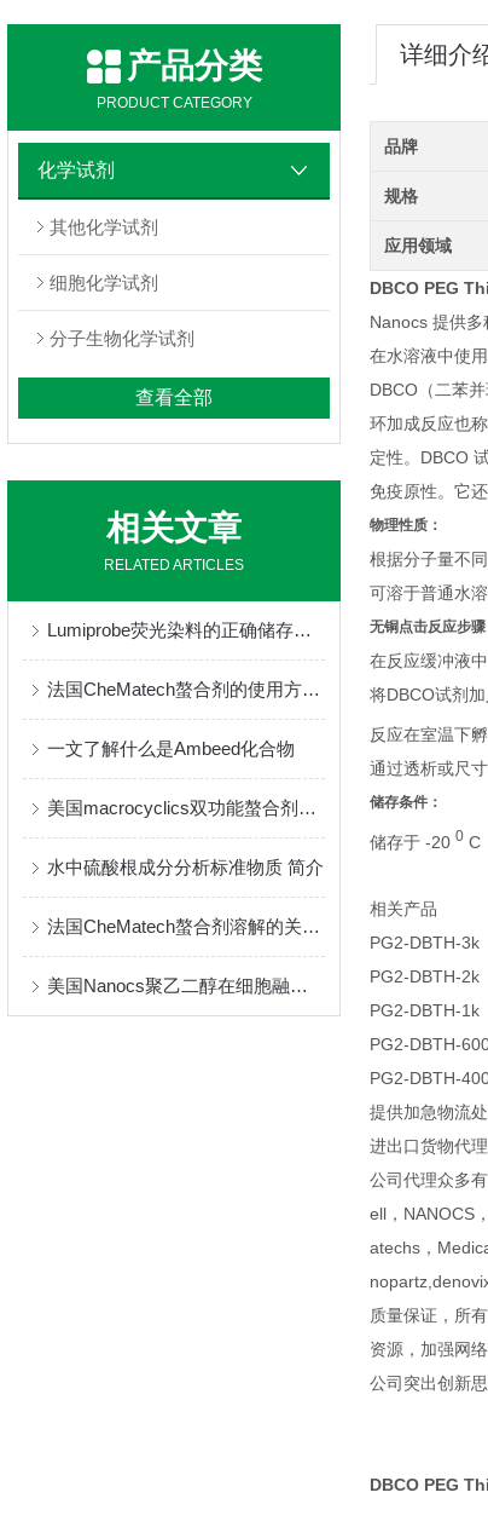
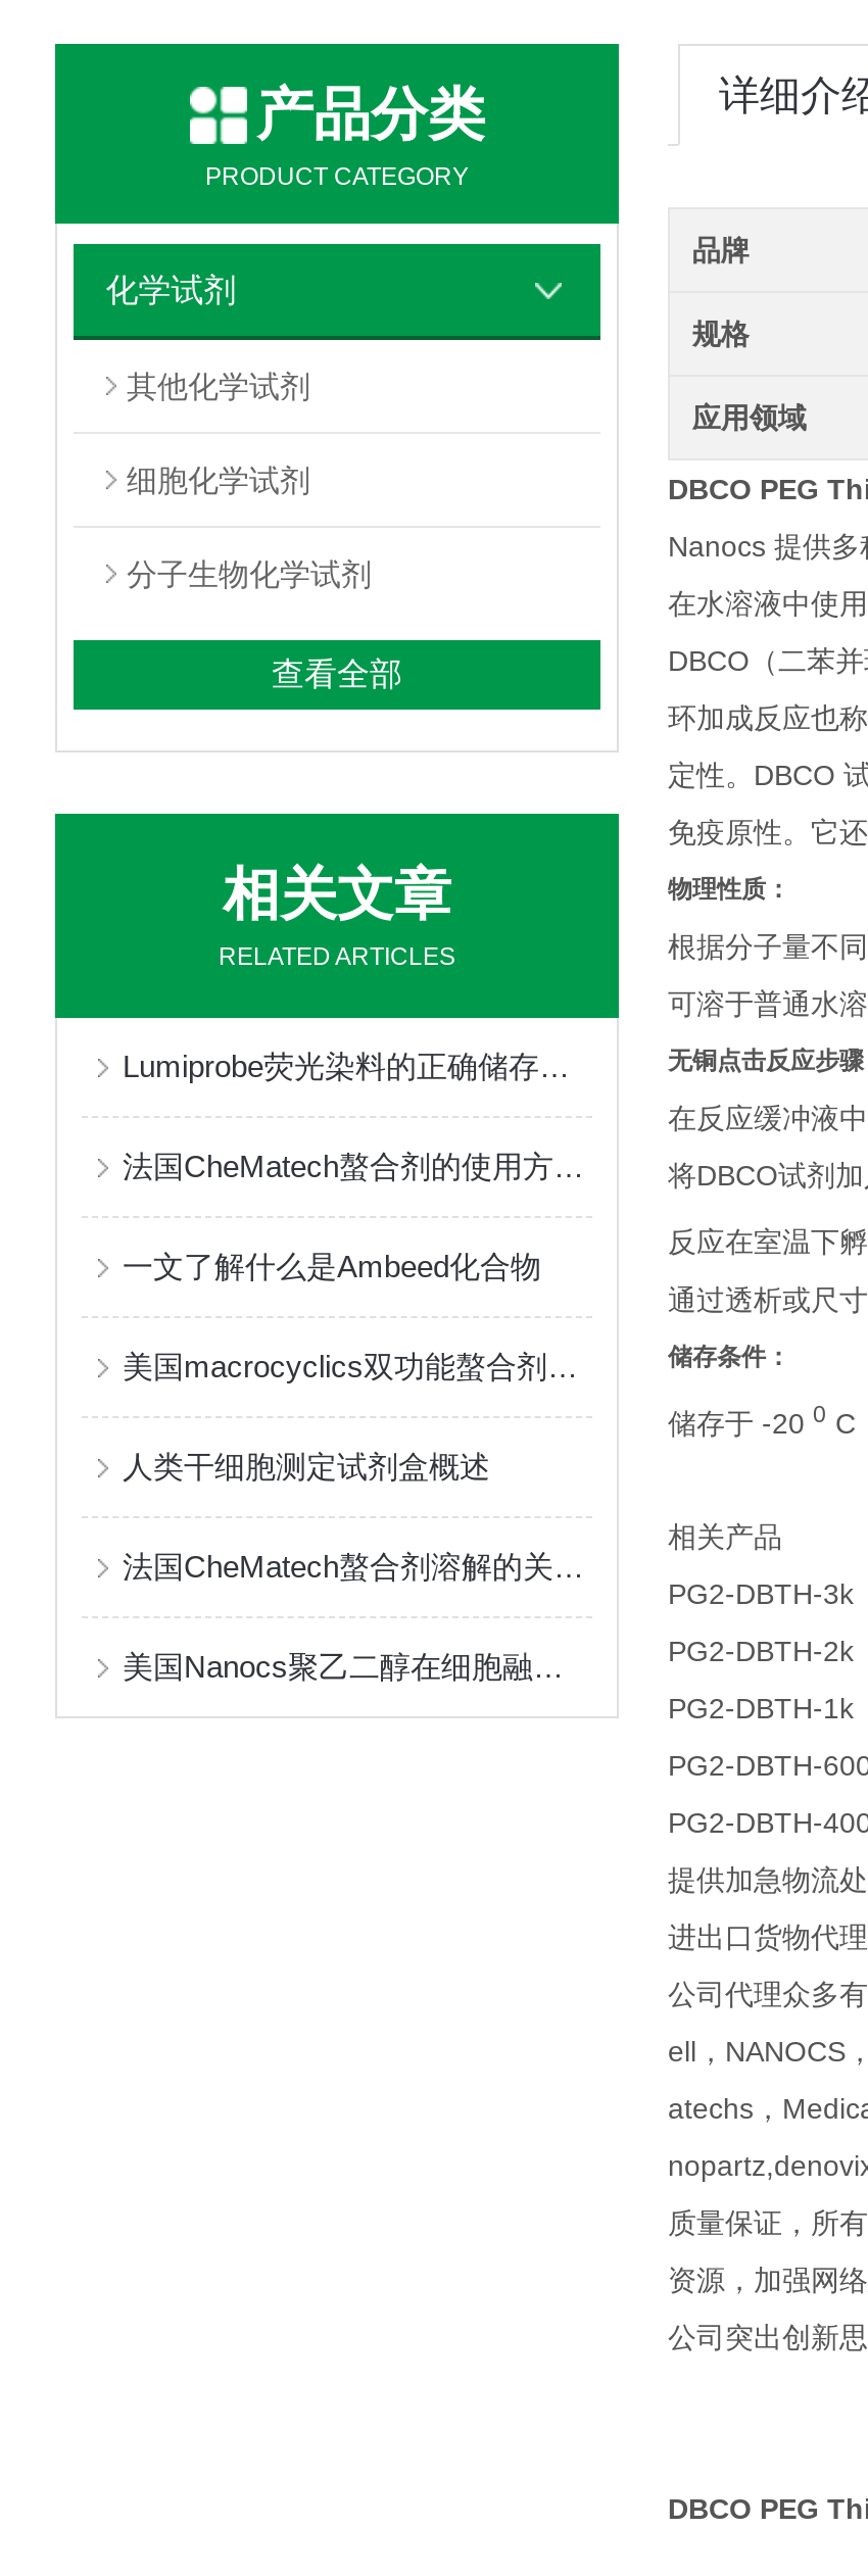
[47,857,324,877] 水中硫酸根成分分析标准物质 简介 -> [123,1449,490,1484] 人类干细胞测定试剂盒概述

